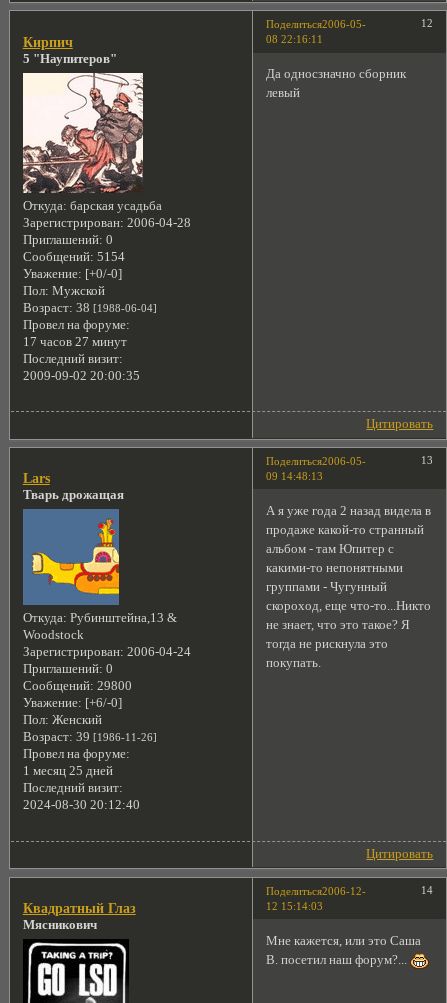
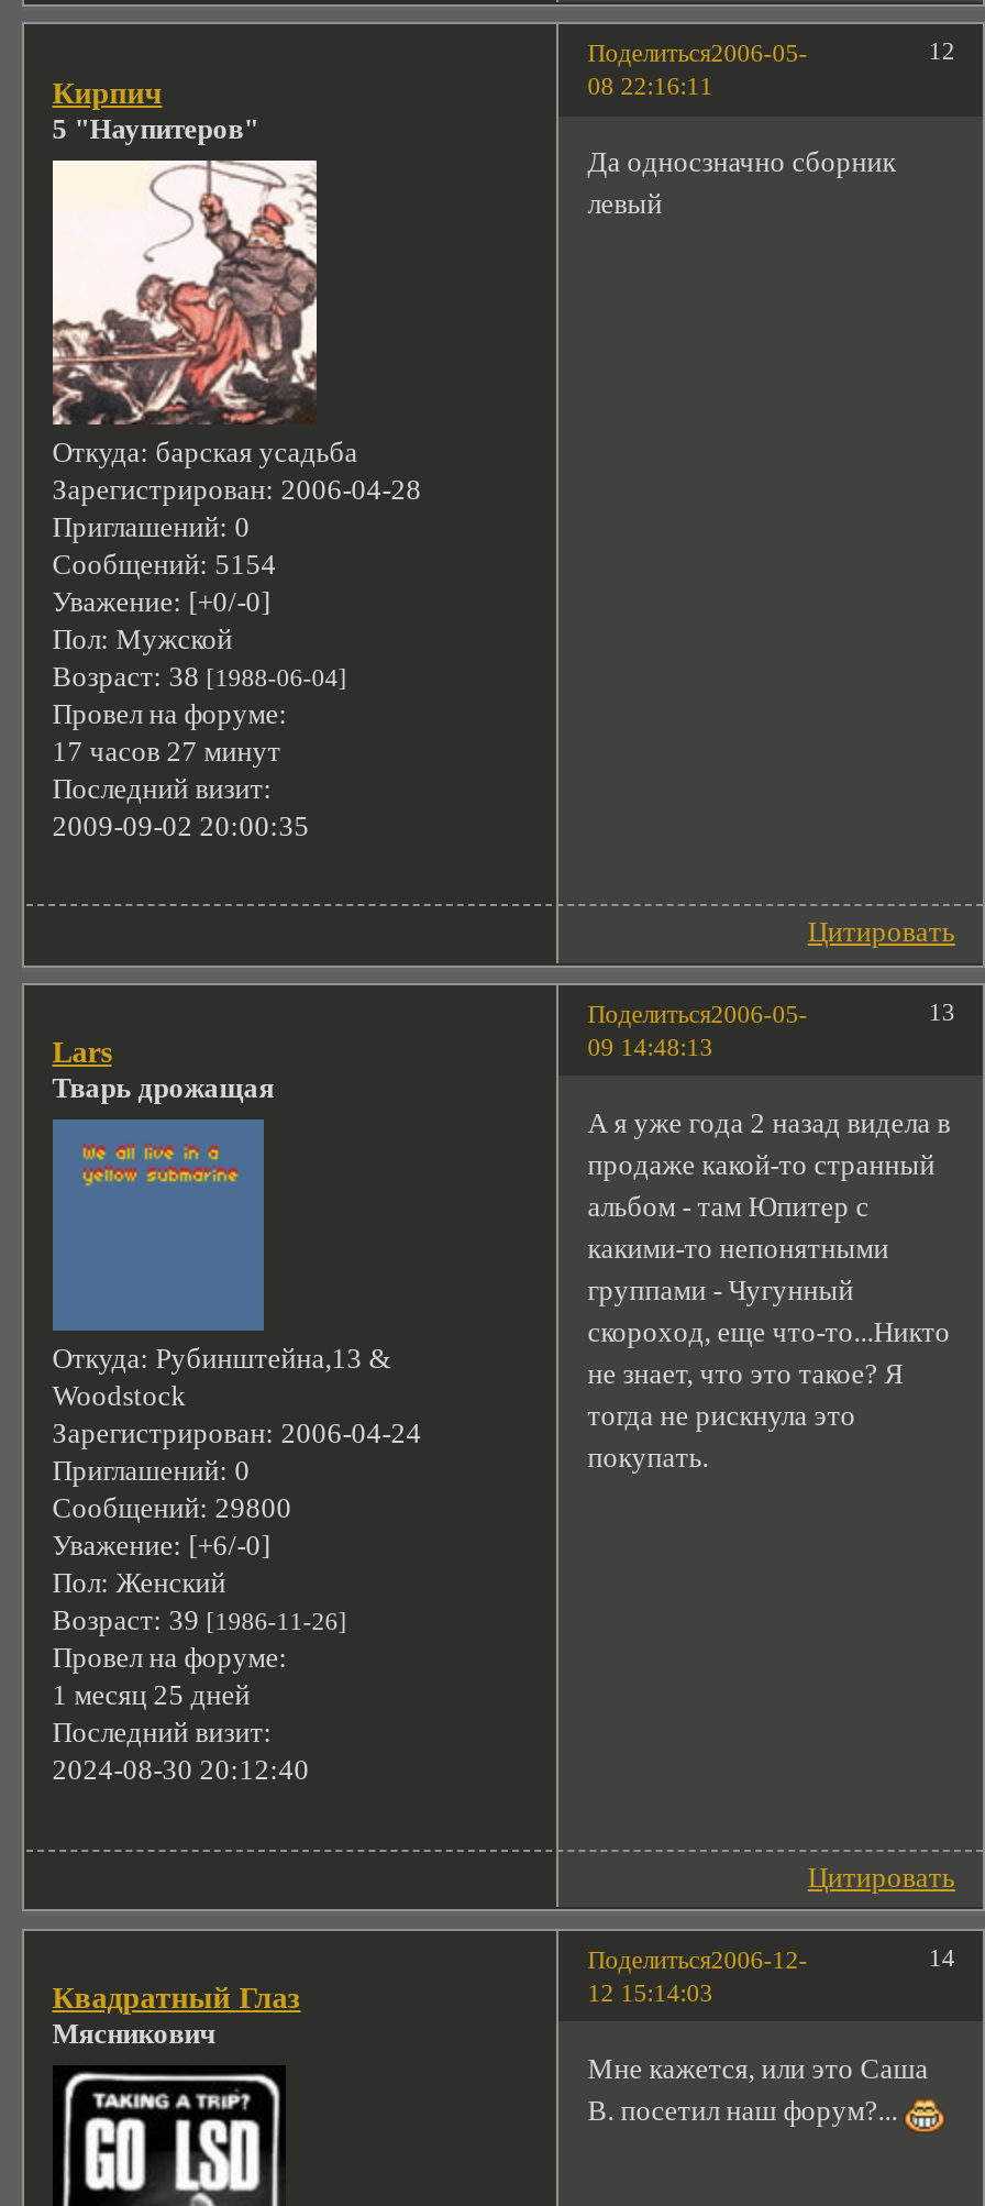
[32,518,120,595] [image] -> [75,1141,266,1306] [image]

